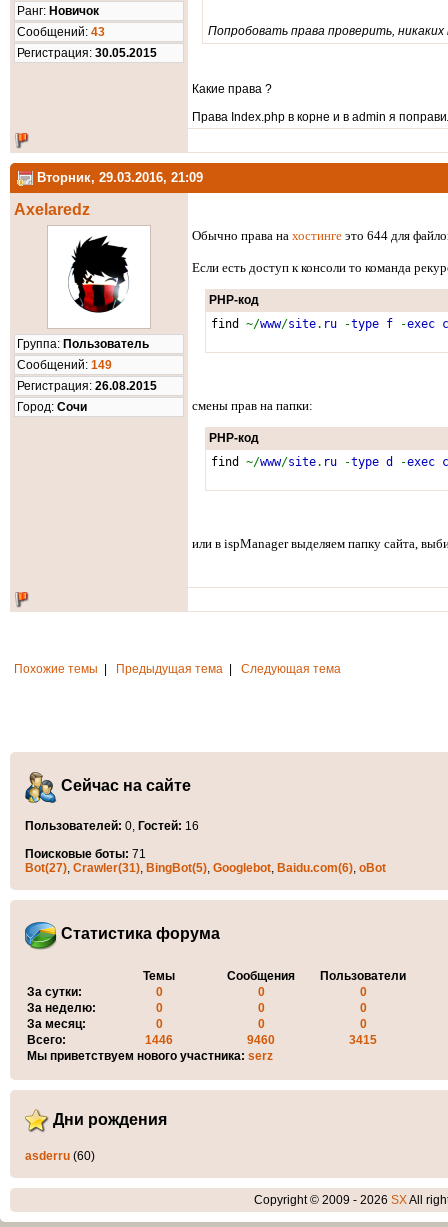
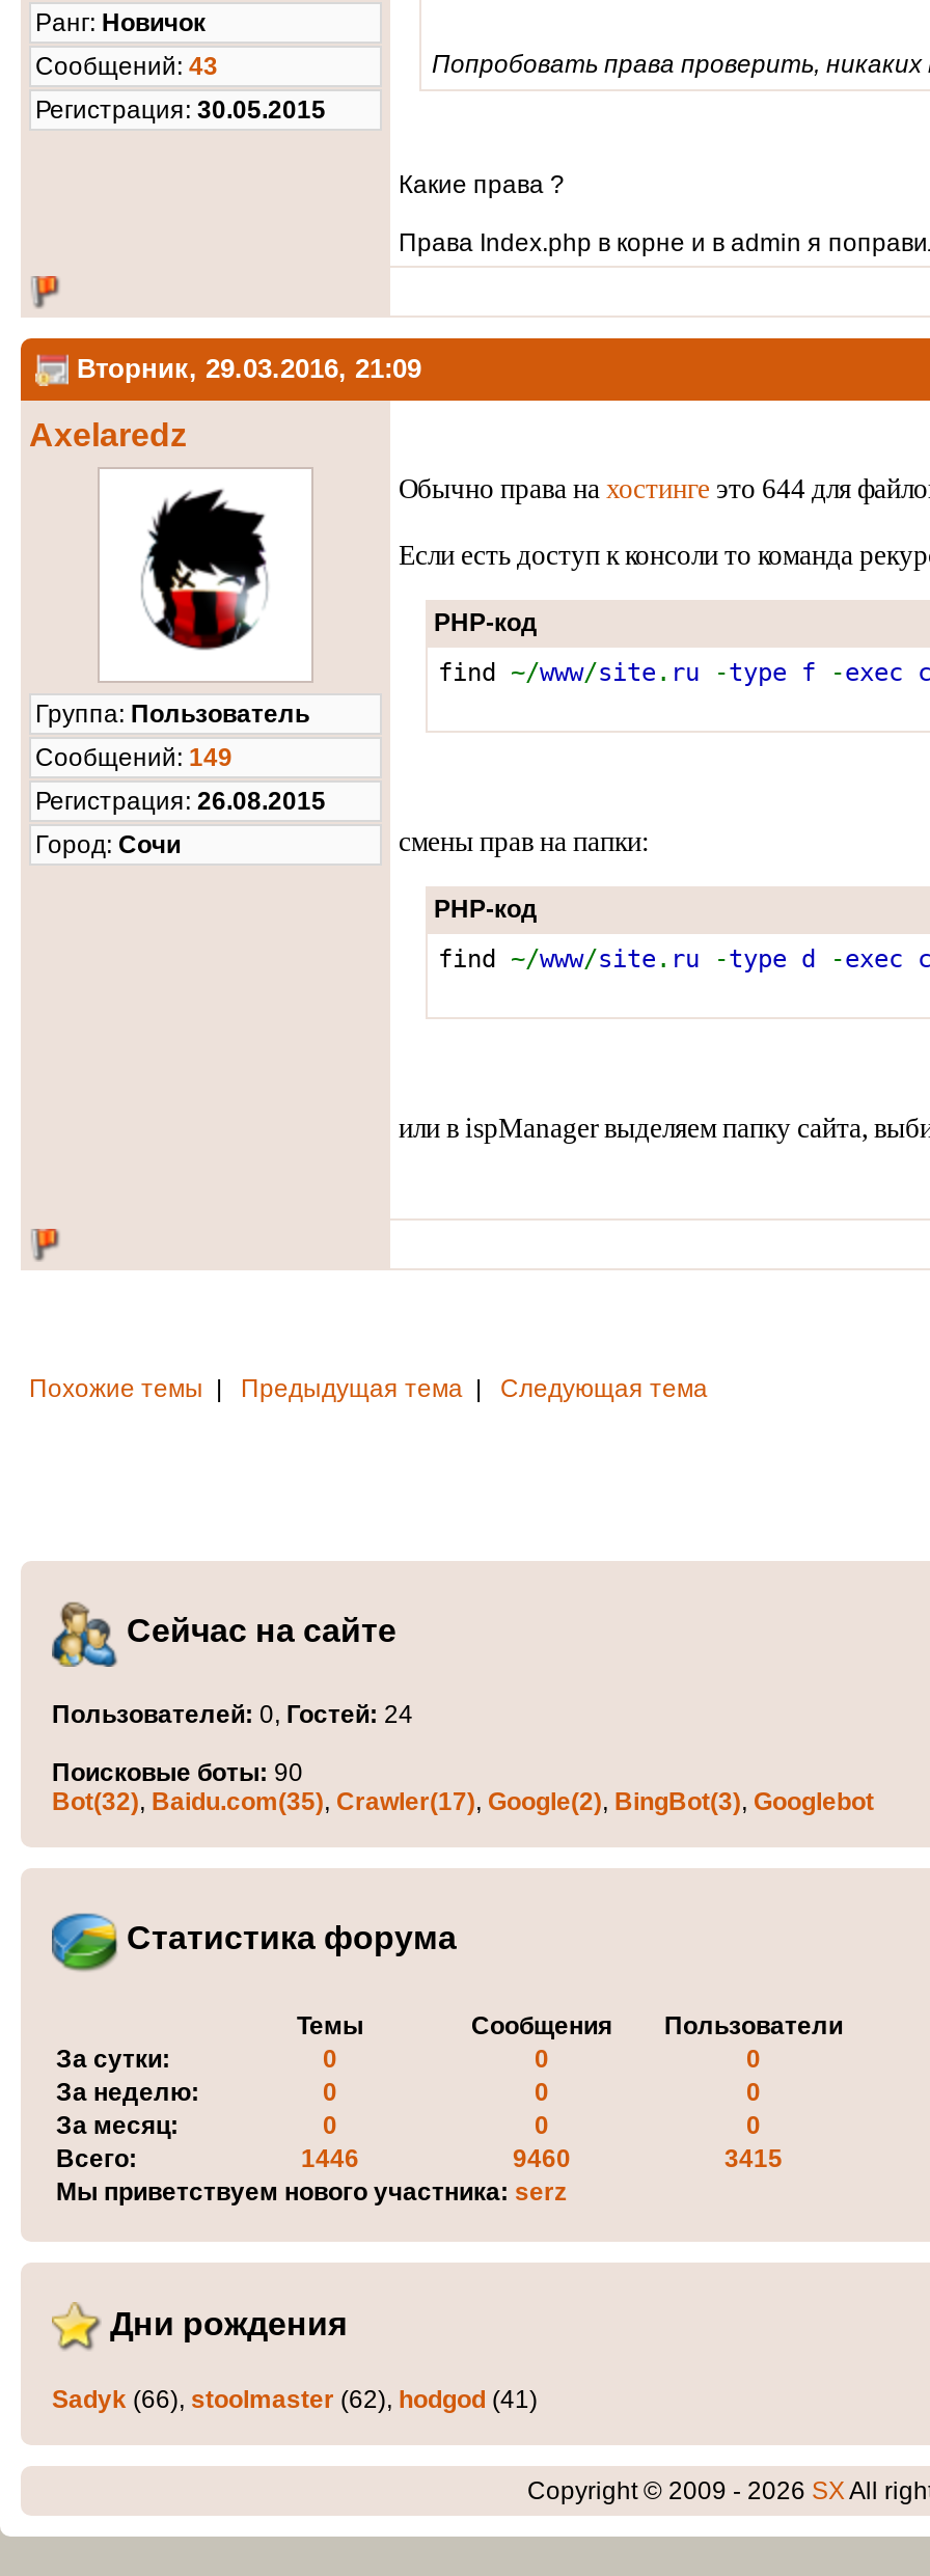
[25,819,199,833] Пользователей: 0, Гостей: 16 -> [52,1700,413,1729] Пользователей: 0, Гостей: 24
[25,847,386,875] Поисковые боты: 71 | Bot(27), Crawler(31), BingBot(5), Googlebot, Baidu.com(6), oBot -> [52,1758,874,1816] Поисковые боты: 90 | Bot(32), Baidu.com(35), Crawler(17), Google(2), BingBot(3), Googlebot
[25,1149,95,1163] asderru (60) -> [52,2385,538,2414] Sadyk (66), stoolmaster (62), hodgod (41)

